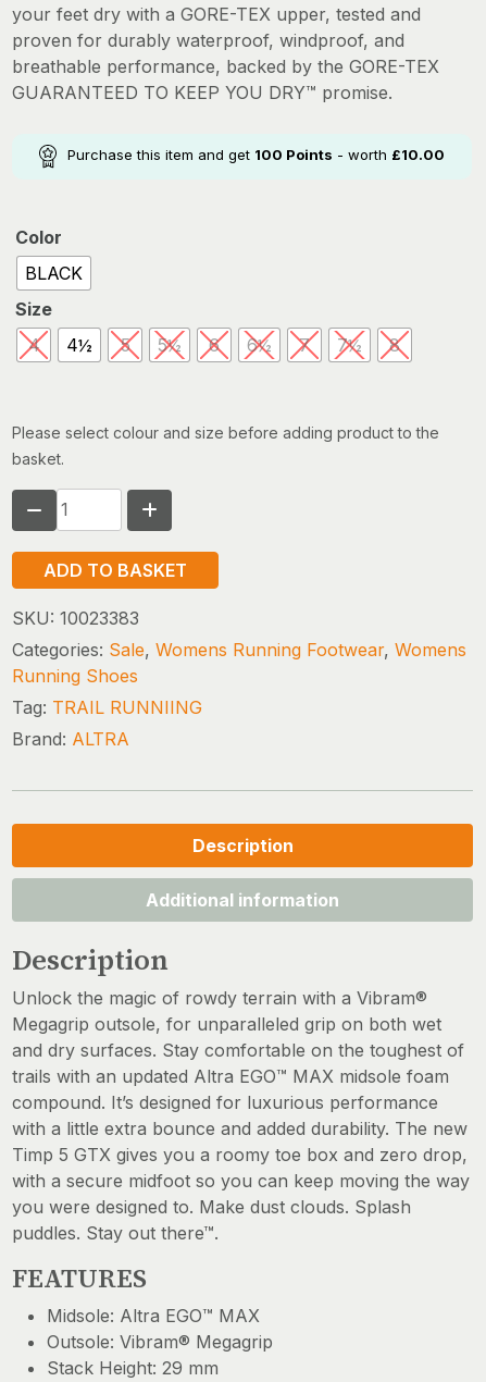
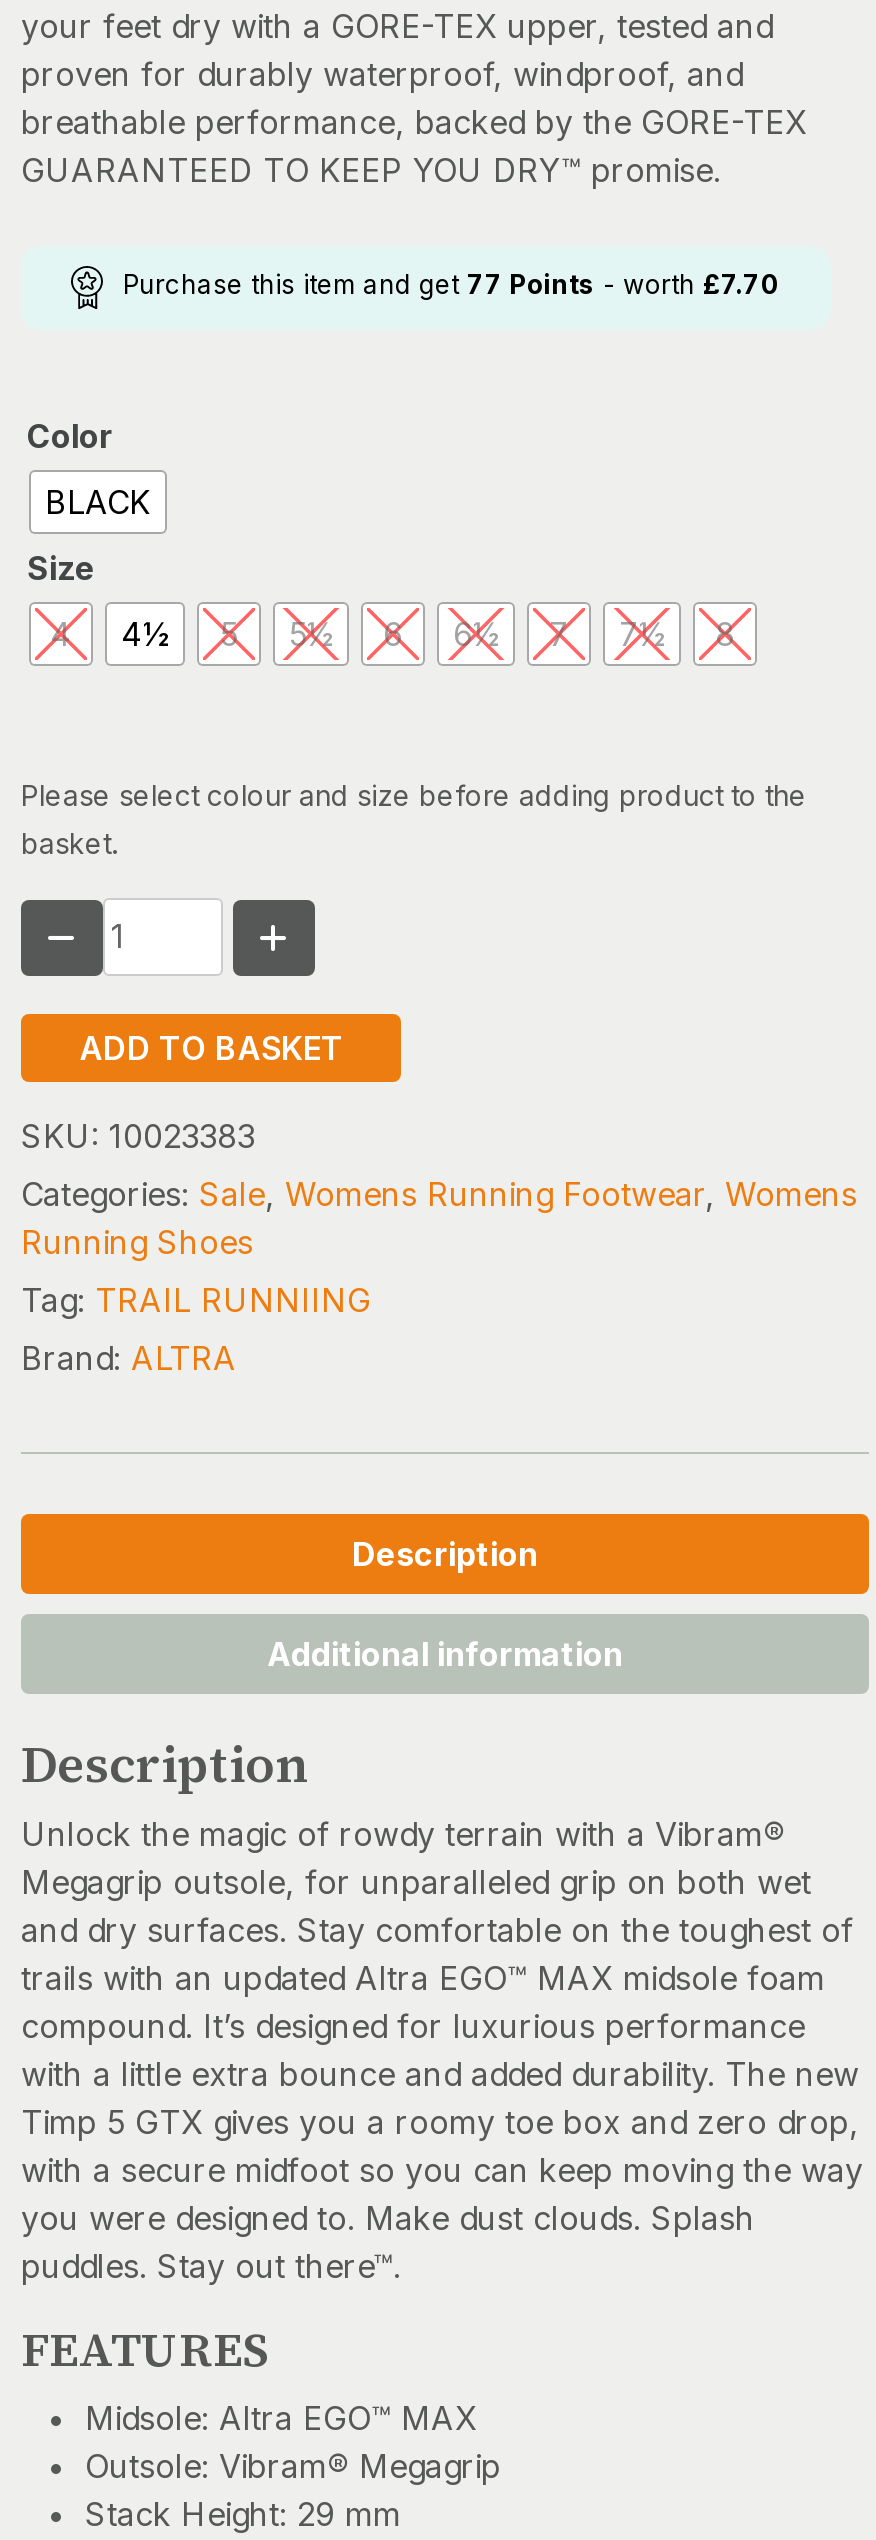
[67,146,445,163] Purchase this item and get 100 Points - worth £10.00 -> [123,268,781,300] Purchase this item and get 77 Points - worth £7.70

